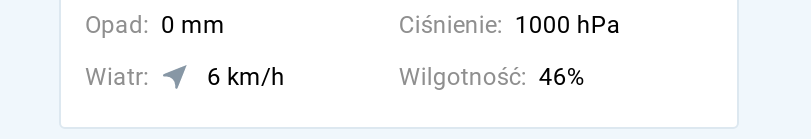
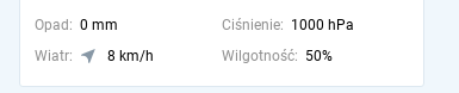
[207,63,285,91] 6 km/h -> [107,48,154,64] 8 km/h
[399,63,585,91] Wilgotność: 46% -> [222,48,333,64] Wilgotność: 50%

